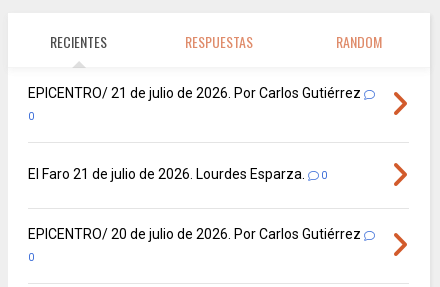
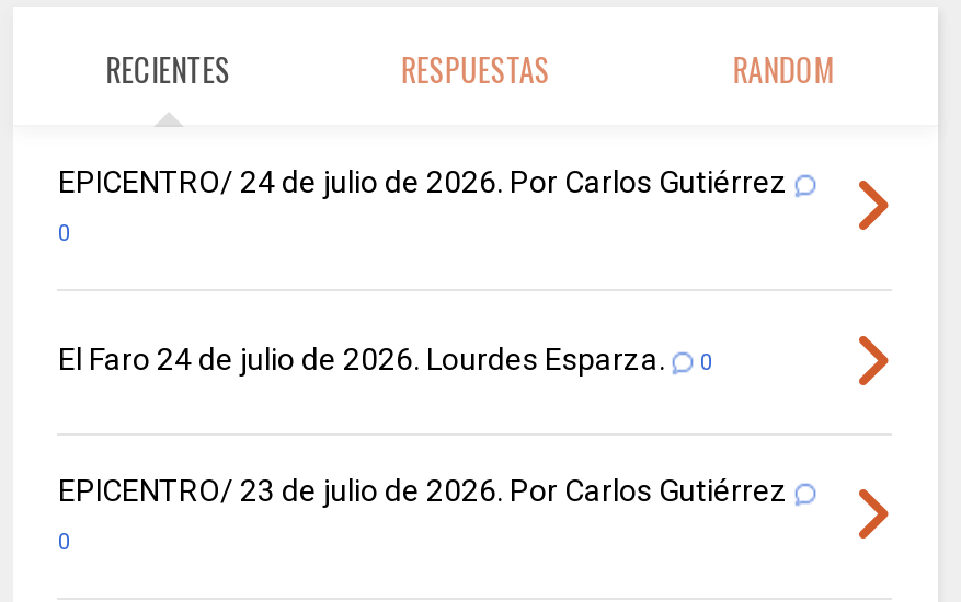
[28,85,361,101] EPICENTRO/ 21 de julio de 2026. Por Carlos Gutiérrez -> [58,164,788,199] EPICENTRO/ 24 de julio de 2026. Por Carlos Gutiérrez
[28,166,305,182] El Faro 21 de julio de 2026. Lourdes Esparza. -> [58,341,665,376] El Faro 24 de julio de 2026. Lourdes Esparza.
[28,226,361,242] EPICENTRO/ 20 de julio de 2026. Por Carlos Gutiérrez -> [58,472,788,507] EPICENTRO/ 23 de julio de 2026. Por Carlos Gutiérrez

